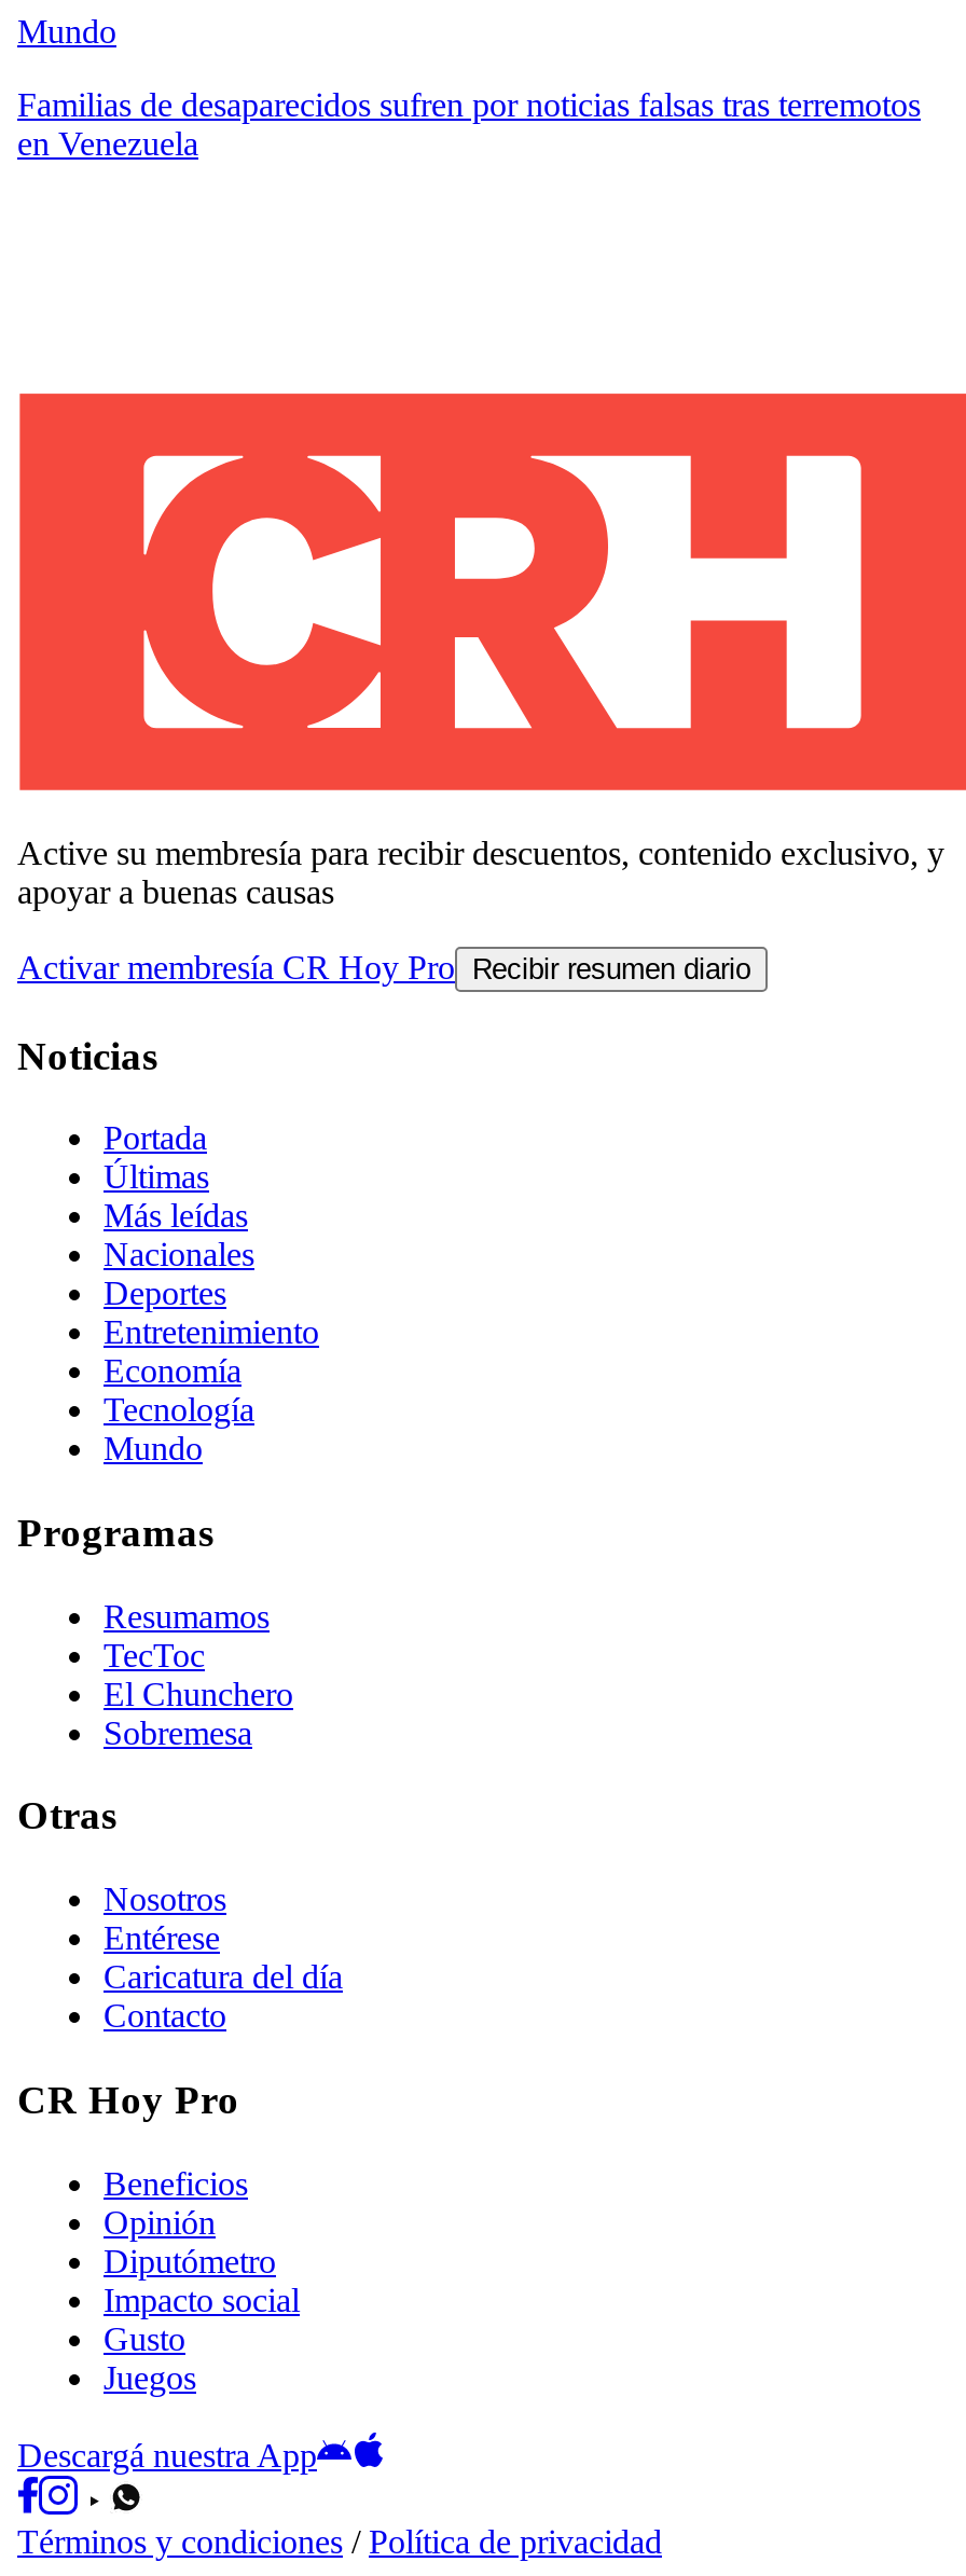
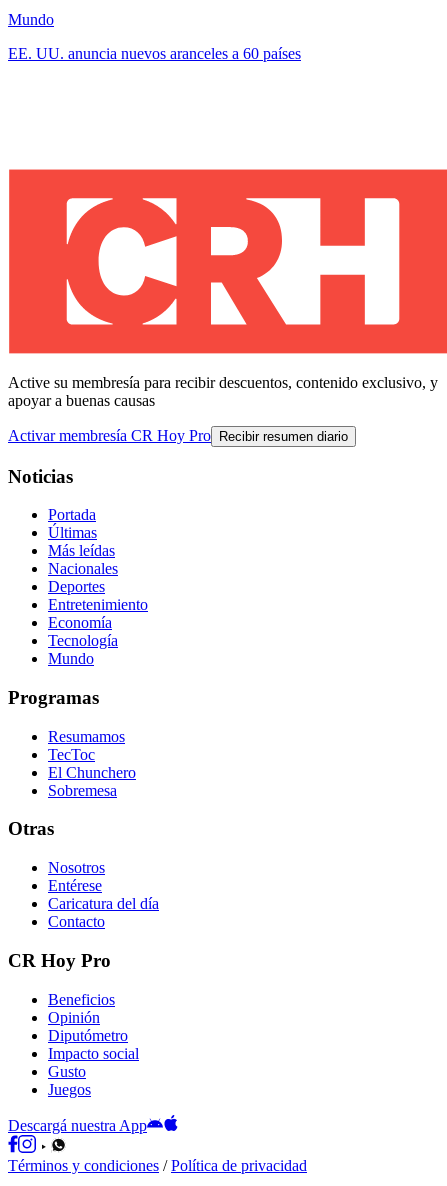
[17,86,921,161] Familias de desaparecidos sufren por noticias falsas tras terremotos | en Venezuela -> [8,45,301,62] EE. UU. anuncia nuevos aranceles a 60 países

